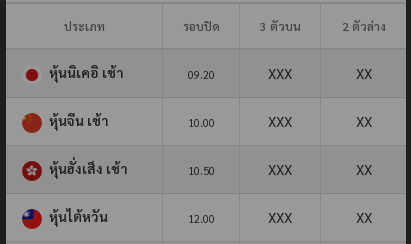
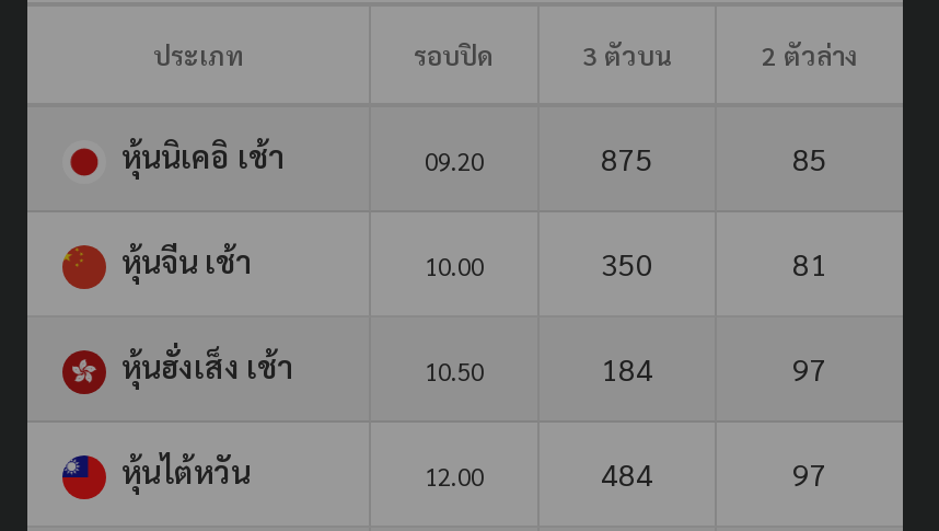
[268,64,371,82] XXX | XX -> [601,138,827,177] 875 | 85
[268,112,371,130] XXX | XX -> [601,243,827,282] 350 | 81
[268,160,371,178] XXX | XX -> [601,348,827,387] 184 | 97
[268,208,371,226] XXX | XX -> [601,453,827,492] 484 | 97

